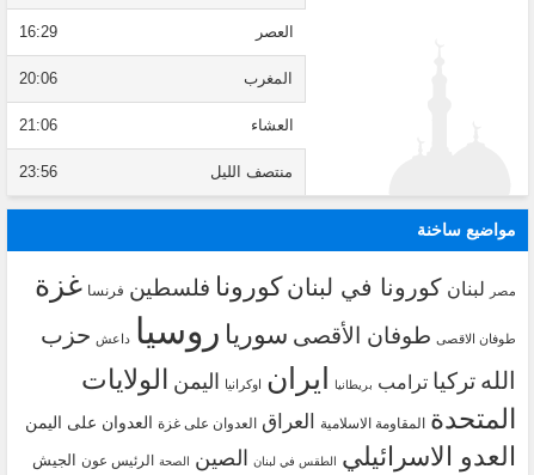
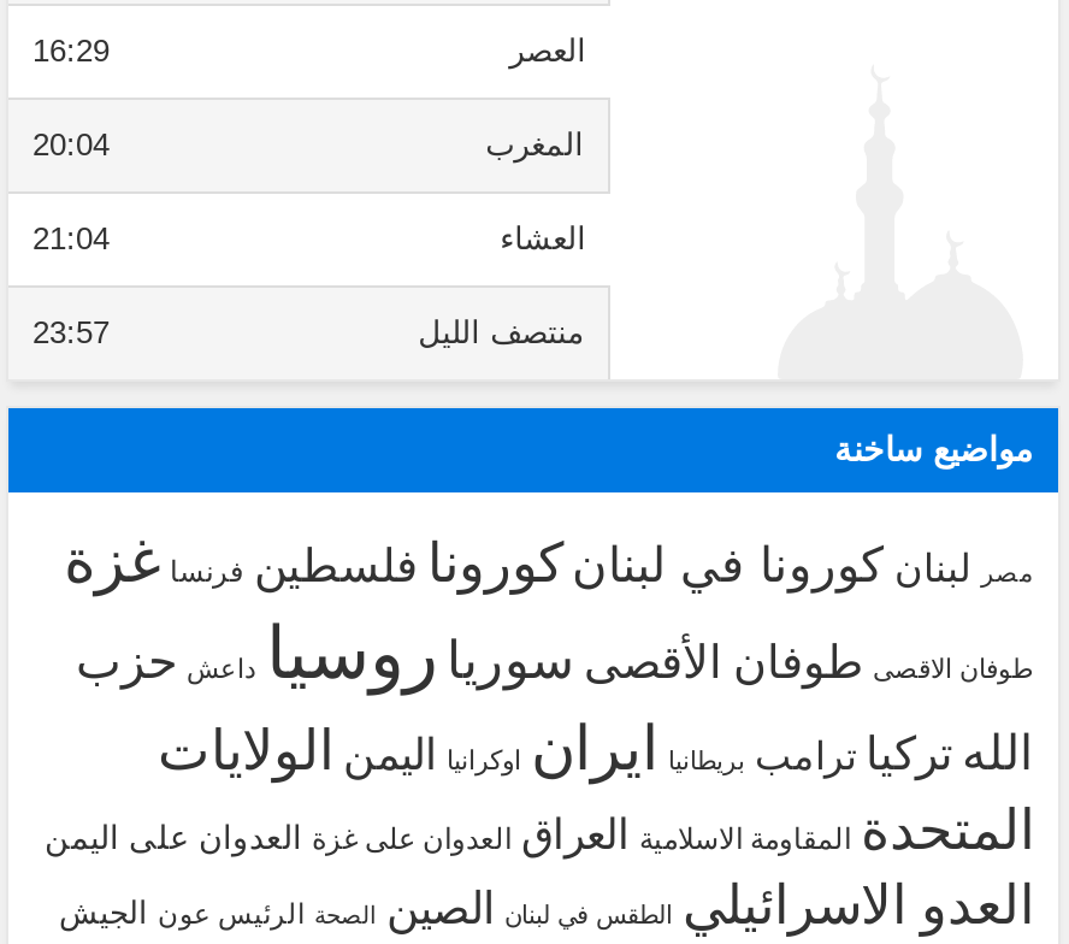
[20,69,59,87] 20:06 -> [35,127,112,164] 20:04
[20,116,59,134] 21:06 -> [35,221,112,257] 21:04
[20,163,59,181] 23:56 -> [35,315,112,351] 23:57

